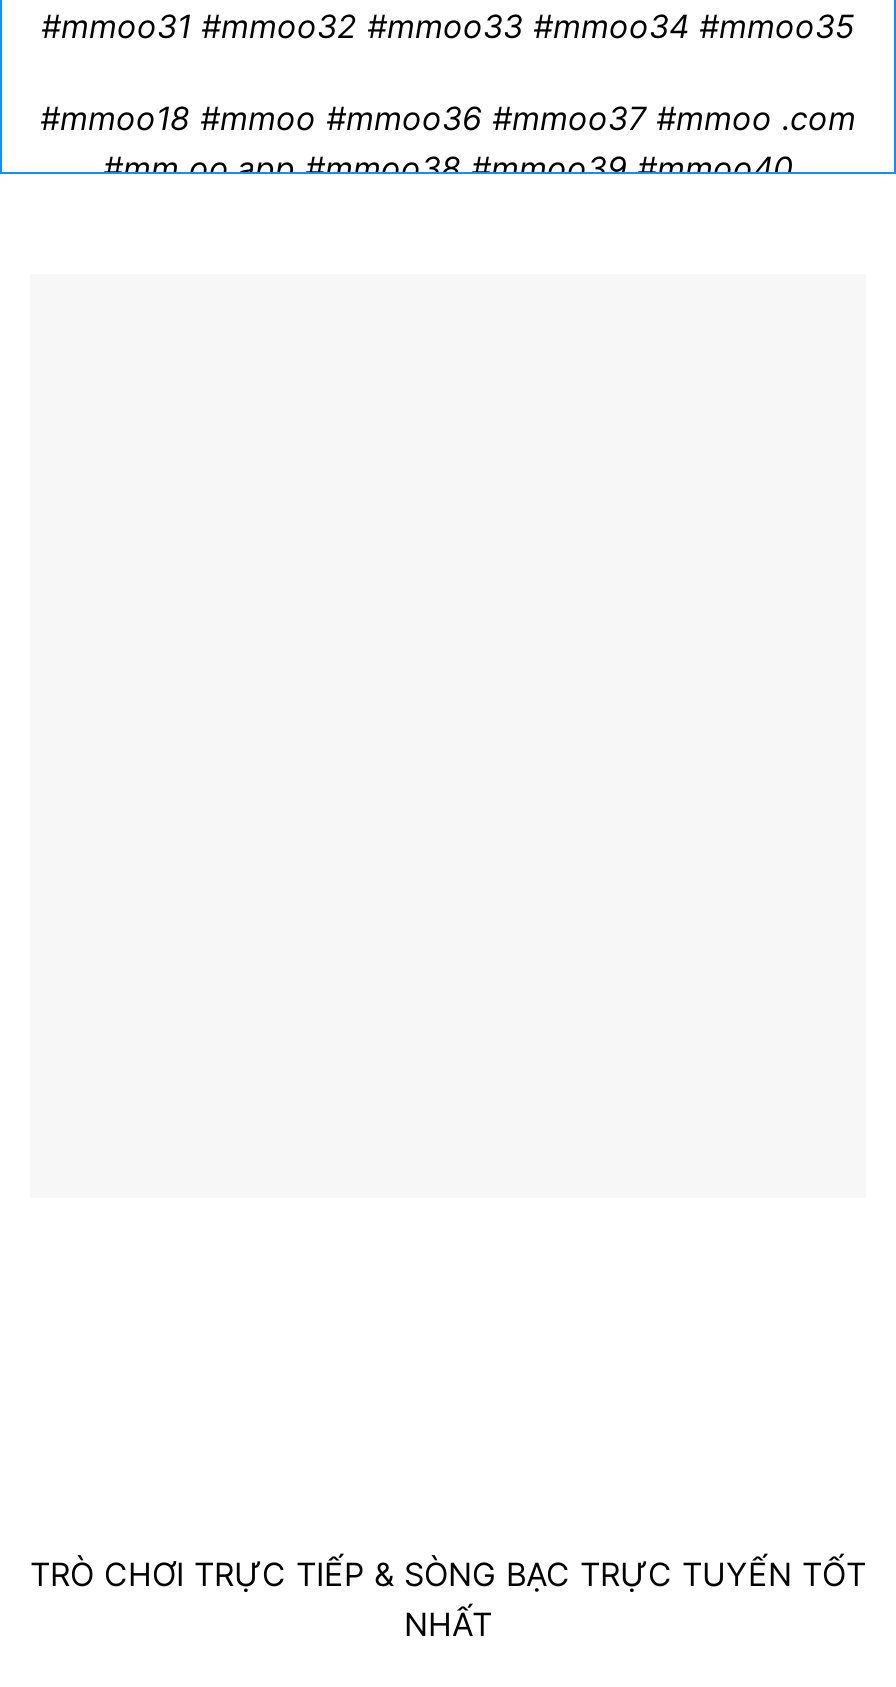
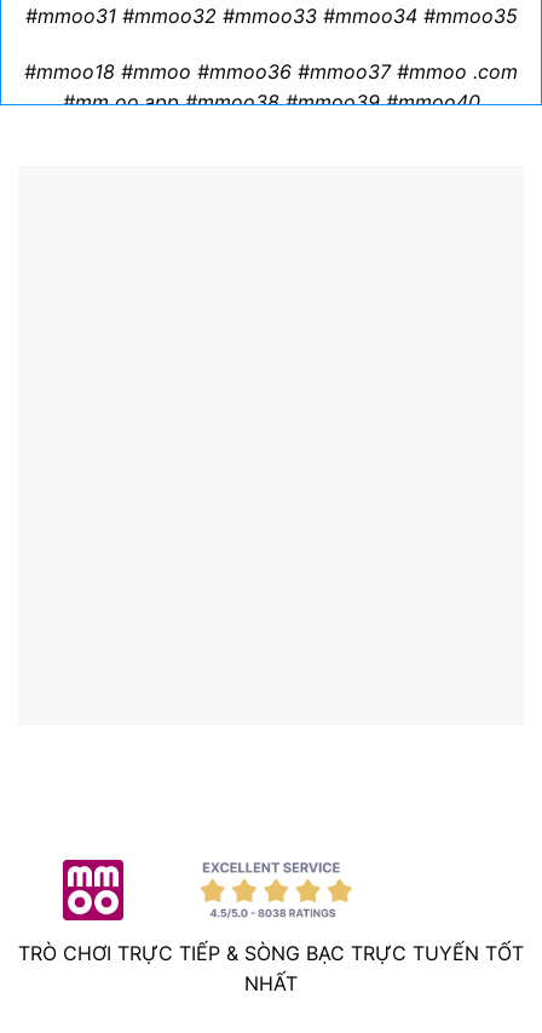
none -> [62,859,125,922] [image]
none -> [200,861,353,919] [image]

